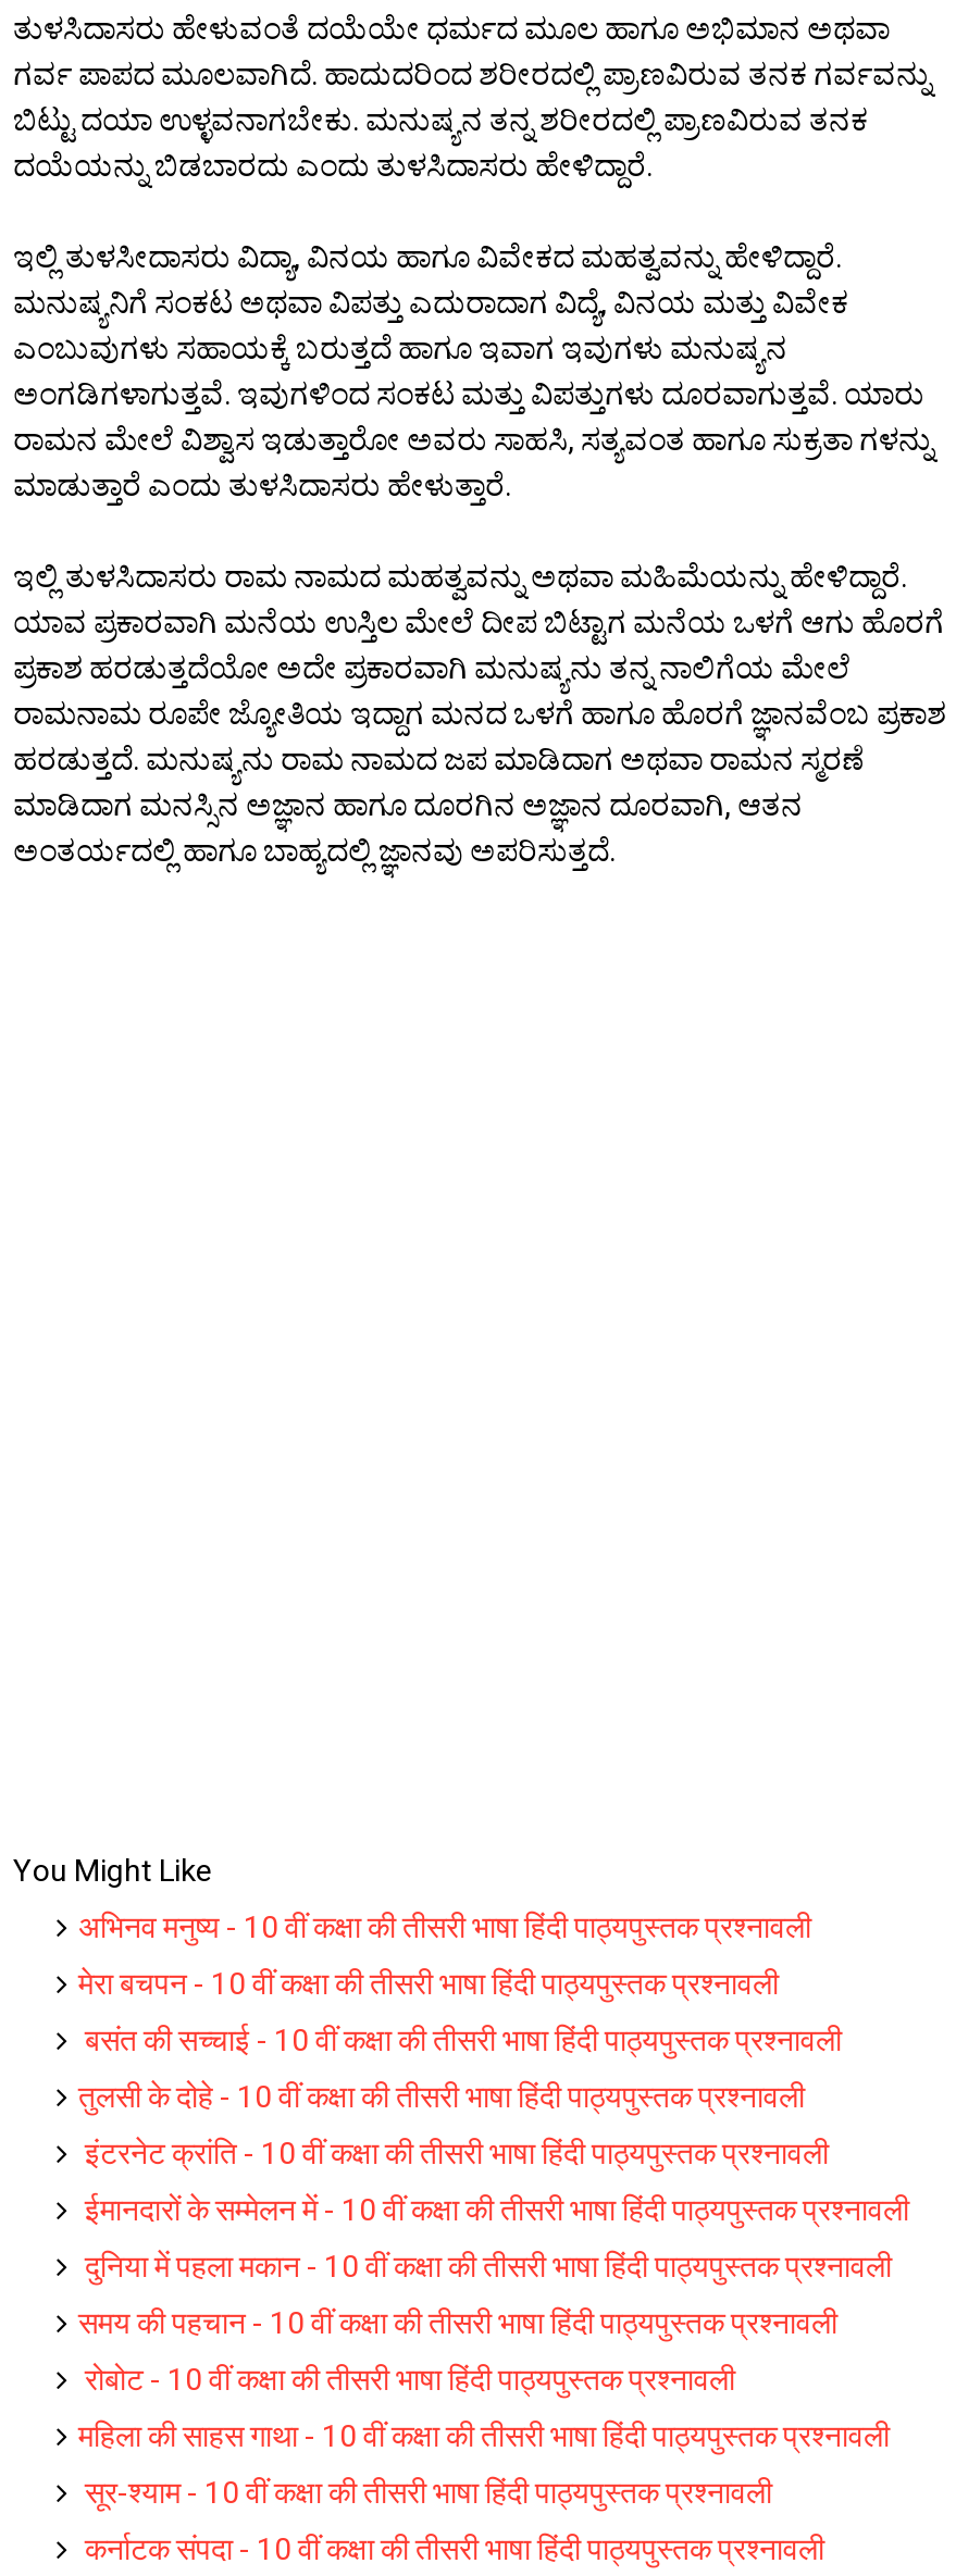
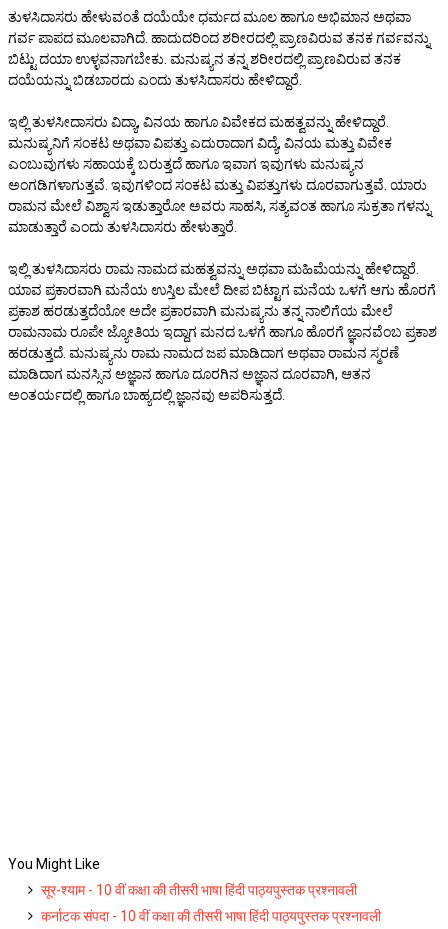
[78,1909,909,2453] अभिनव मनुष्य - 10 वीं कक्षा की तीसरी भाषा हिंदी पाठ्यपुस्तक प्रश्नावली | मेरा बचपन - 10 वीं कक्षा की तीसरी भाषा हिंदी पाठ्यपुस्तक प्रश्नावली | बसंत की सच्चाई - 10 वीं कक्षा की तीसरी भाषा हिंदी पाठ्यपुस्तक प्रश्नावली | तुलसी के दोहे - 10 वीं कक्षा की तीसरी भाषा हिंदी पाठ्यपुस्तक प्रश्नावली | इंटरनेट क्रांति - 10 वीं कक्षा की तीसरी भाषा हिंदी पाठ्यपुस्तक प्रश्नावली | ईमानदारों के सम्मेलन में - 10 वीं कक्षा की तीसरी भाषा हिंदी पाठ्यपुस्तक प्रश्नावली | दुनिया में पहला मकान - 10 वीं कक्षा की तीसरी भाषा हिंदी पाठ्यपुस्तक प्रश्नावली | समय की पहचान - 10 वीं कक्षा की तीसरी भाषा हिंदी पाठ्यपुस्तक प्रश्नावली | रोबोट - 10 वीं कक्षा की तीसरी भाषा हिंदी पाठ्यपुस्तक प्रश्नावली | महिला की साहस गाथा - 10 वीं कक्षा की तीसरी भाषा हिंदी पाठ्यपुस्तक प्रश्नावली -> none

